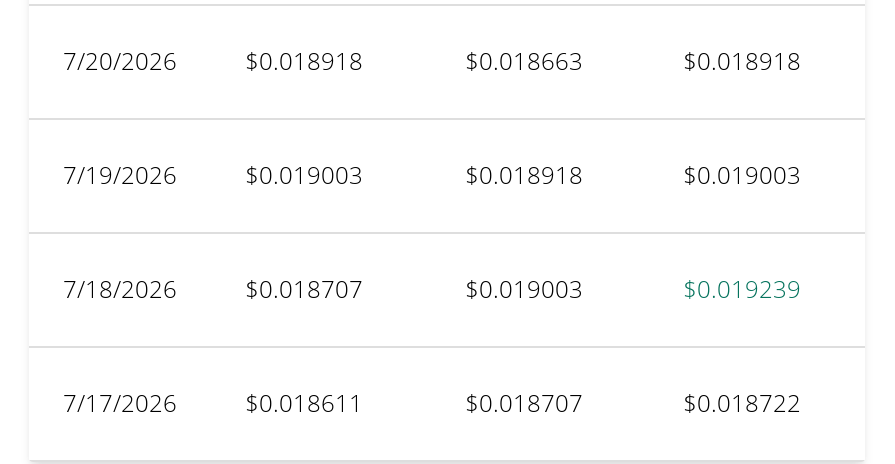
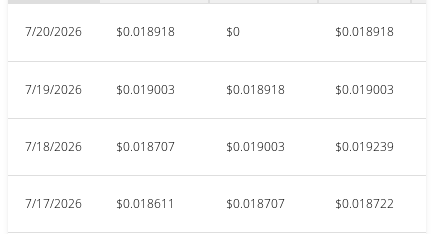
[465,44,583,78] $0.018663 -> [226,23,240,40] $0

